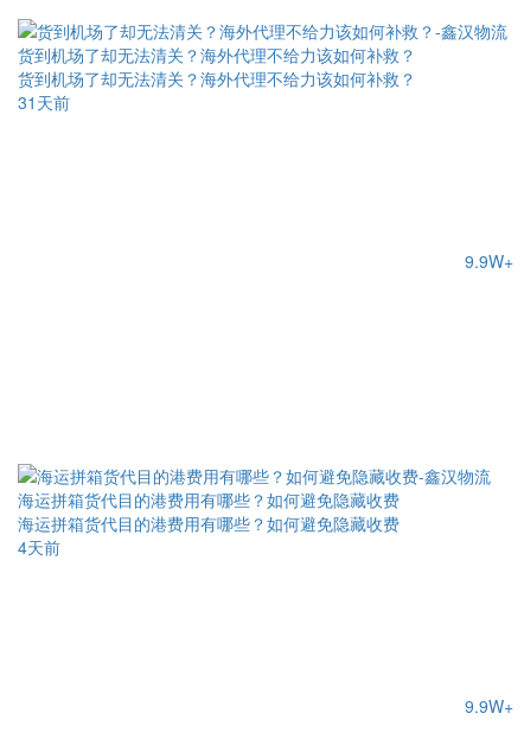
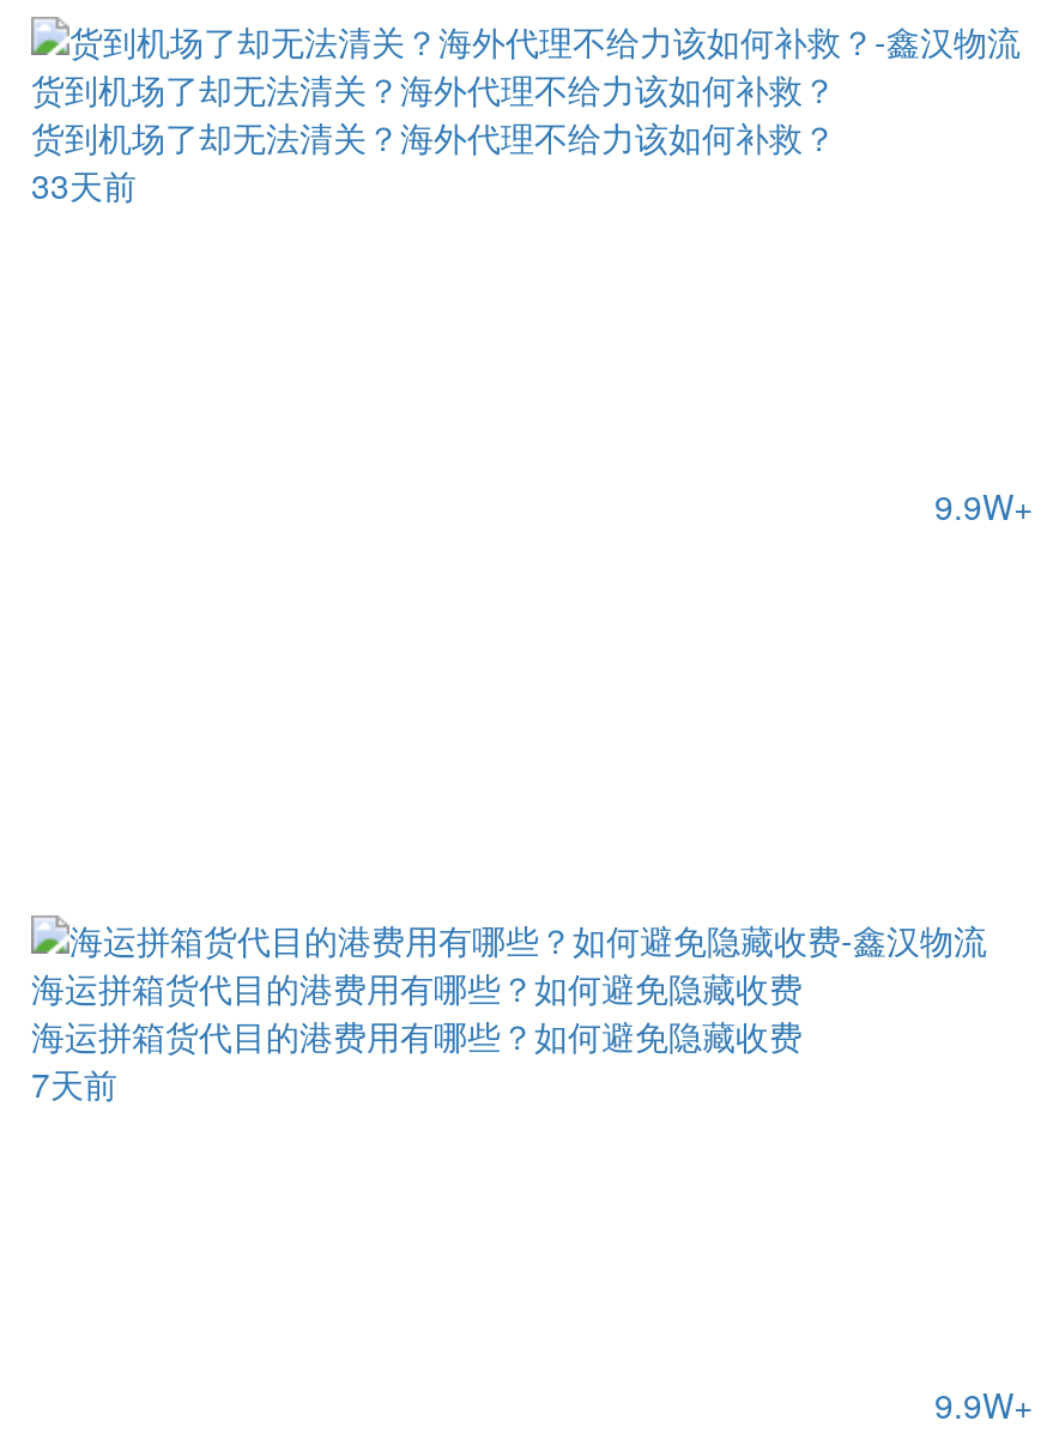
[18,90,70,114] 31天前 -> [31,160,137,208] 33天前
[18,535,60,559] 4天前 -> [31,1059,117,1107] 7天前

